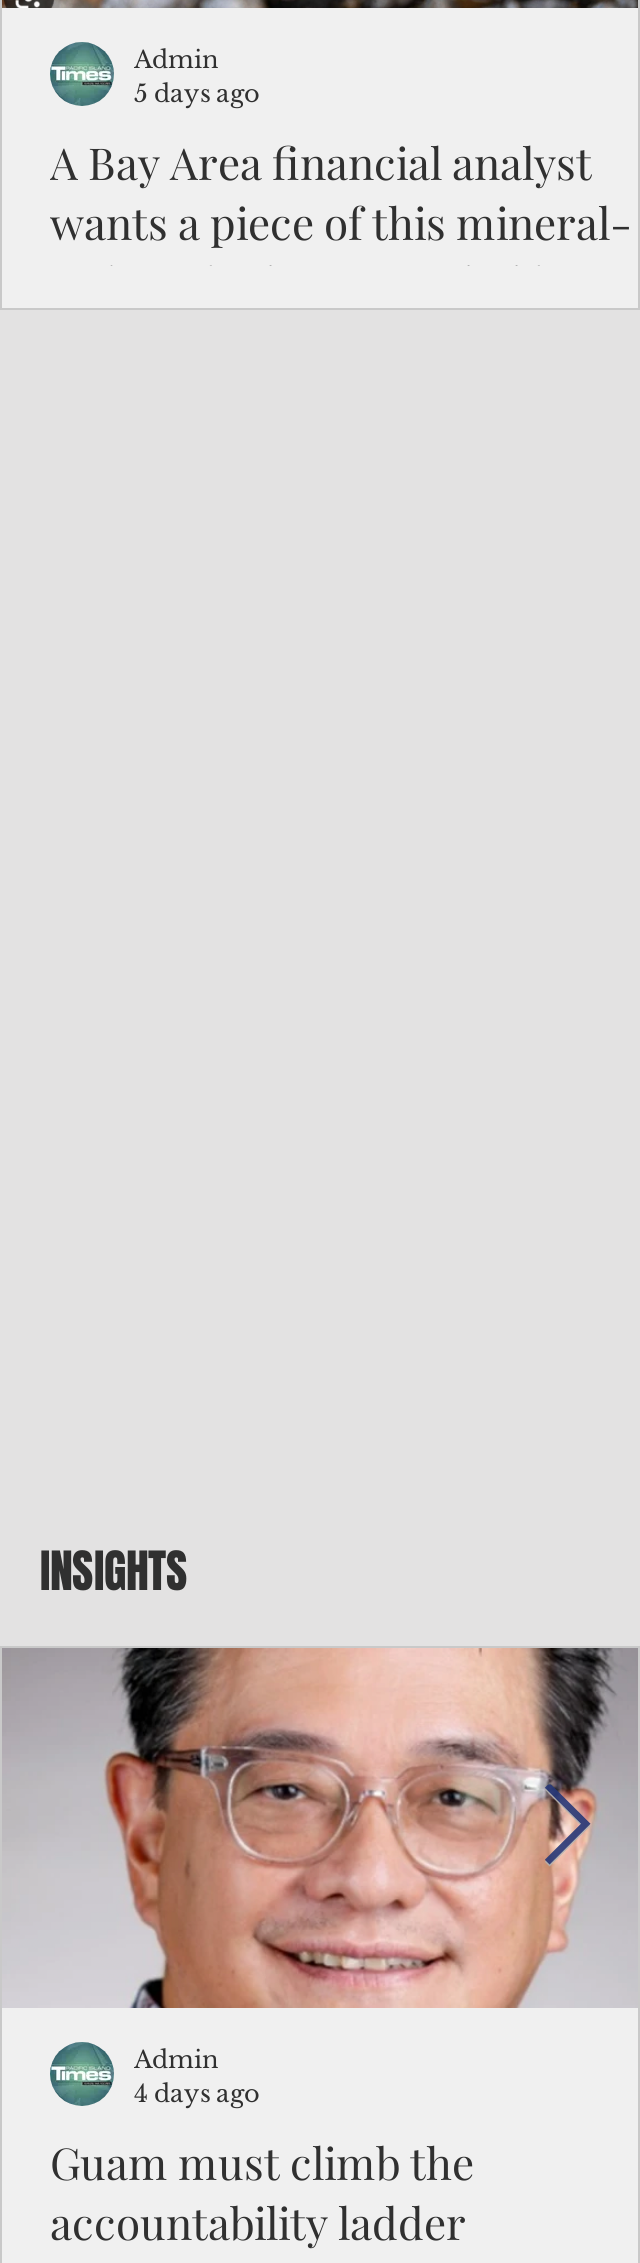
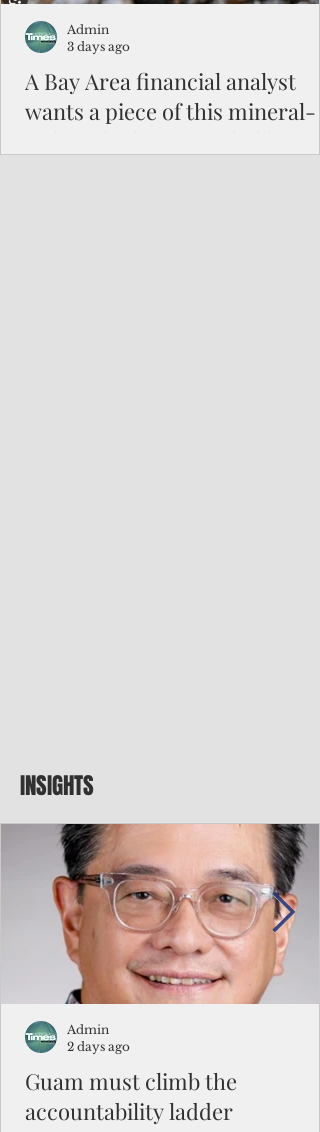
[134,78,260,108] 5 days ago -> [67,39,130,54] 3 days ago
[134,2078,260,2108] 4 days ago -> [67,1039,130,1054] 2 days ago

